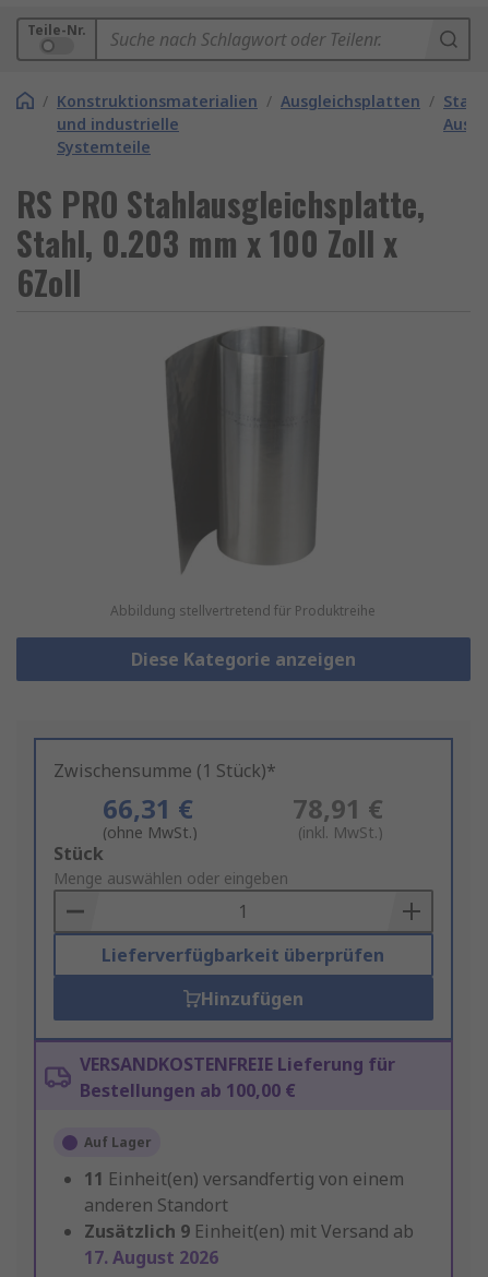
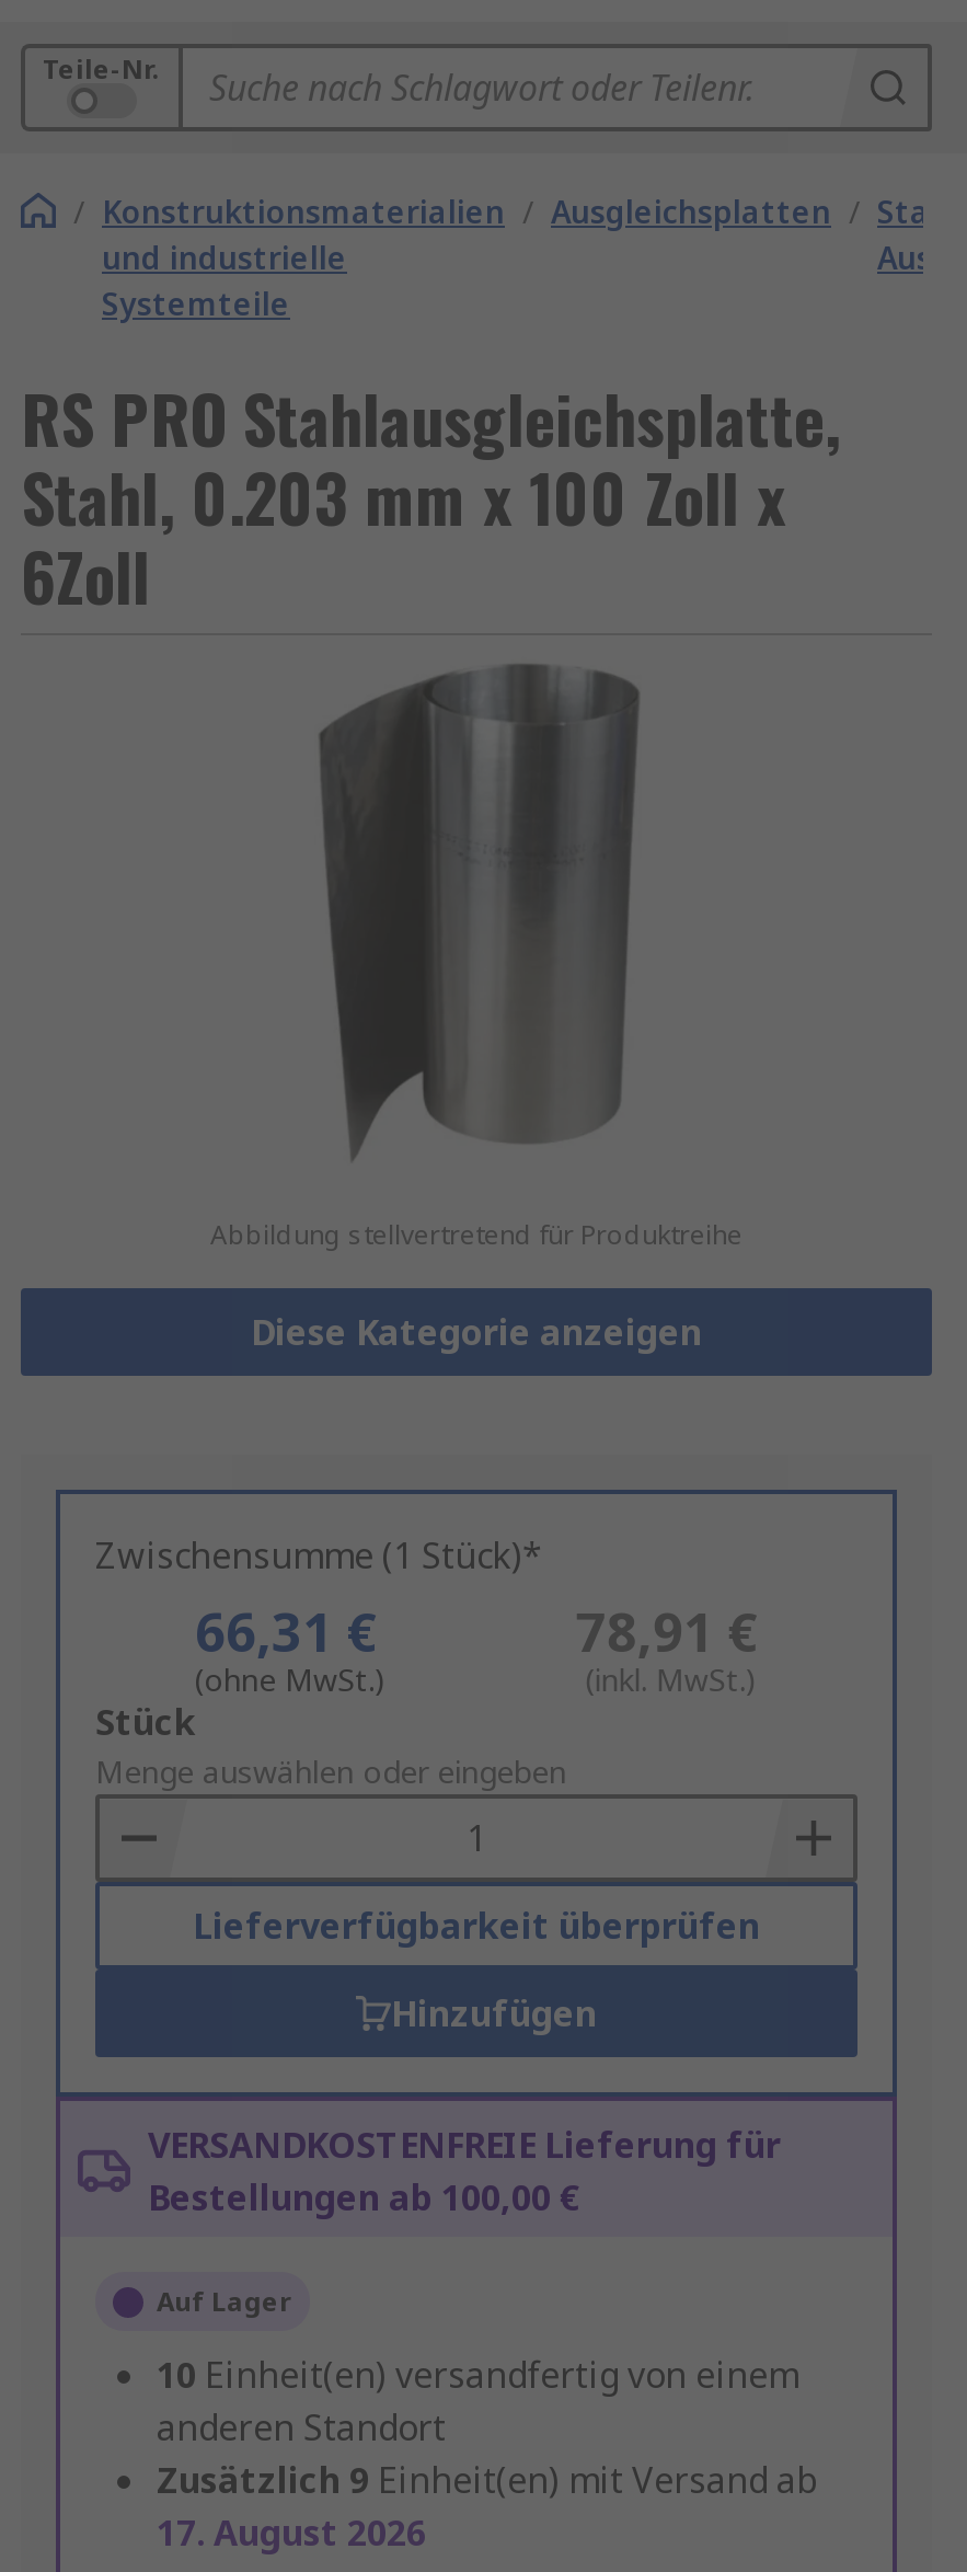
[84,1167,404,1191] 11 Einheit(en) versandfertig von einem -> [157,2352,798,2400] 10 Einheit(en) versandfertig von einem

